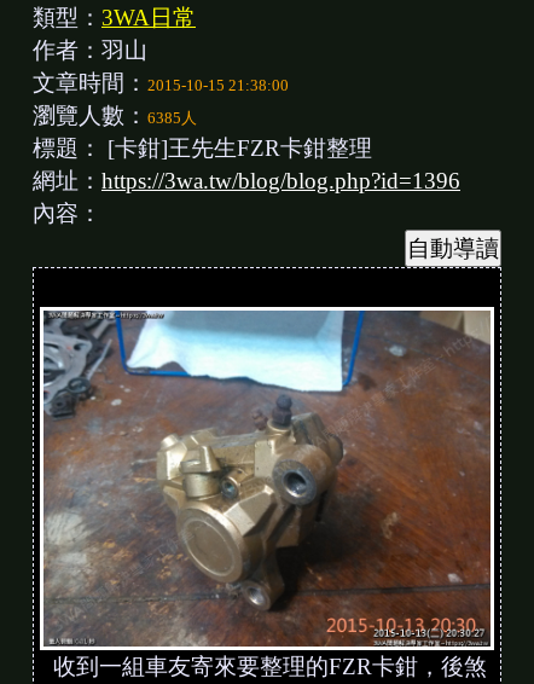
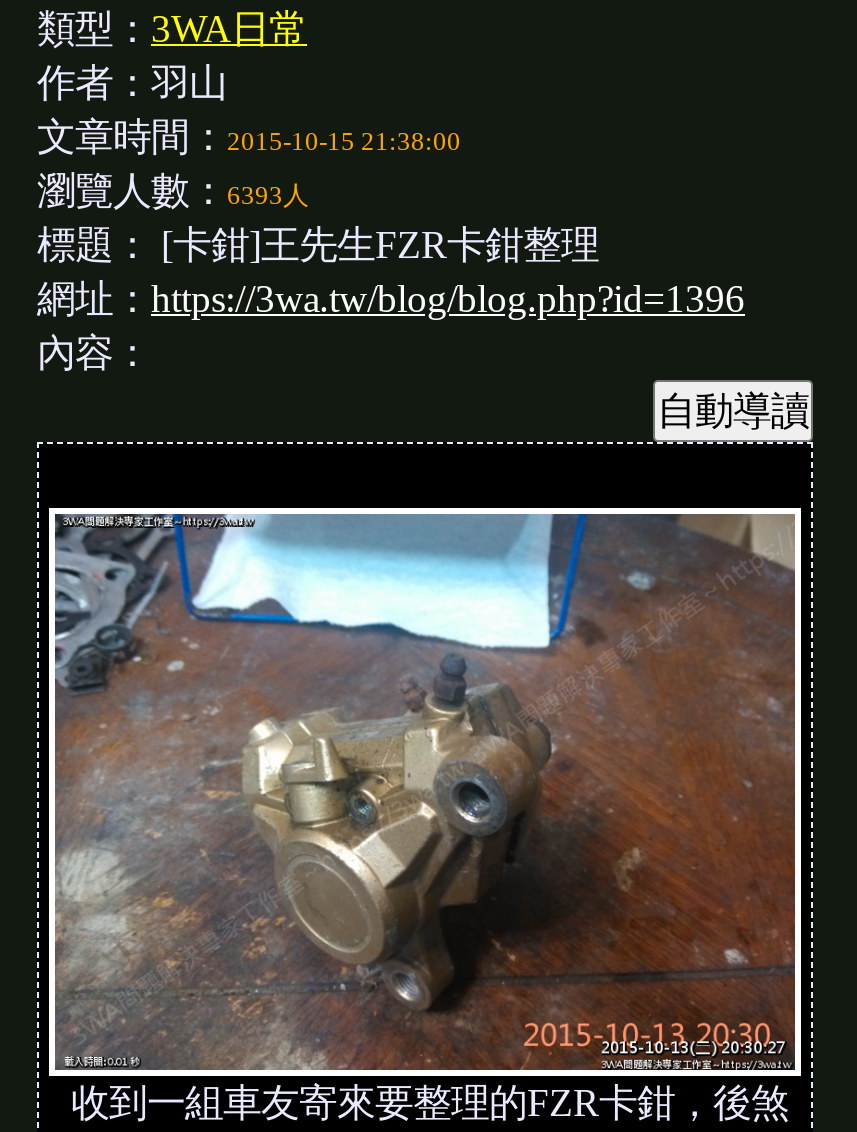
[33,103,197,128] 瀏覽人數：6385人 -> [37,170,309,212] 瀏覽人數：6393人

